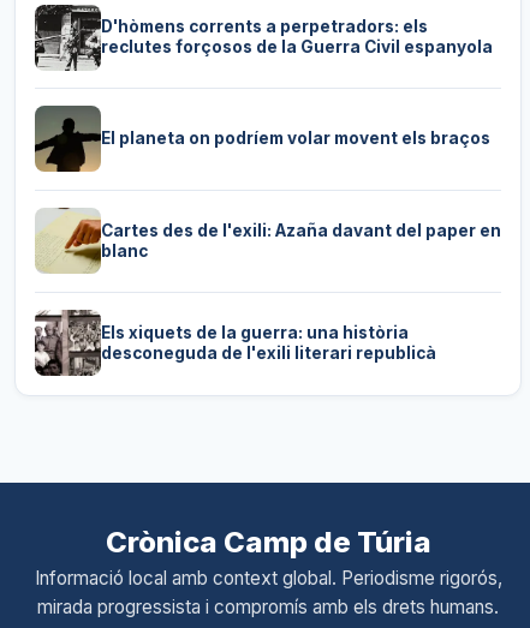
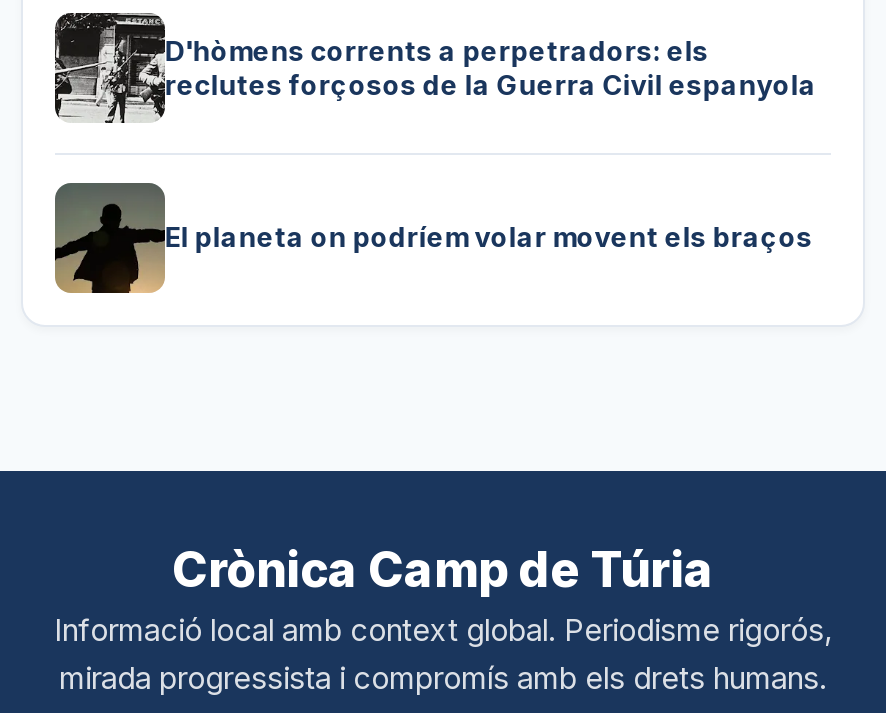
[35,208,501,274] [image] | Cartes des de l'exili: Azaña davant del paper en | blanc -> none
[34,310,436,377] [image] | Els xiquets de la guerra: una història | desconeguda de l'exili literari republicà -> none

